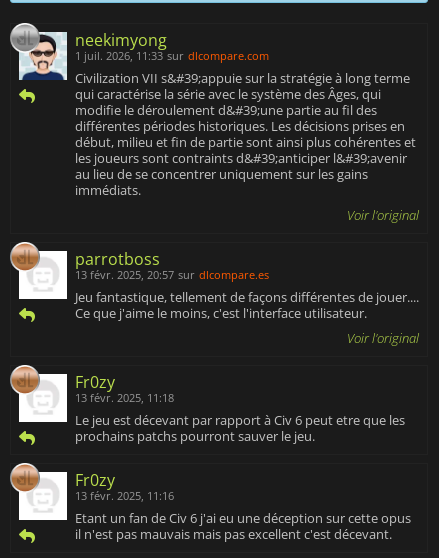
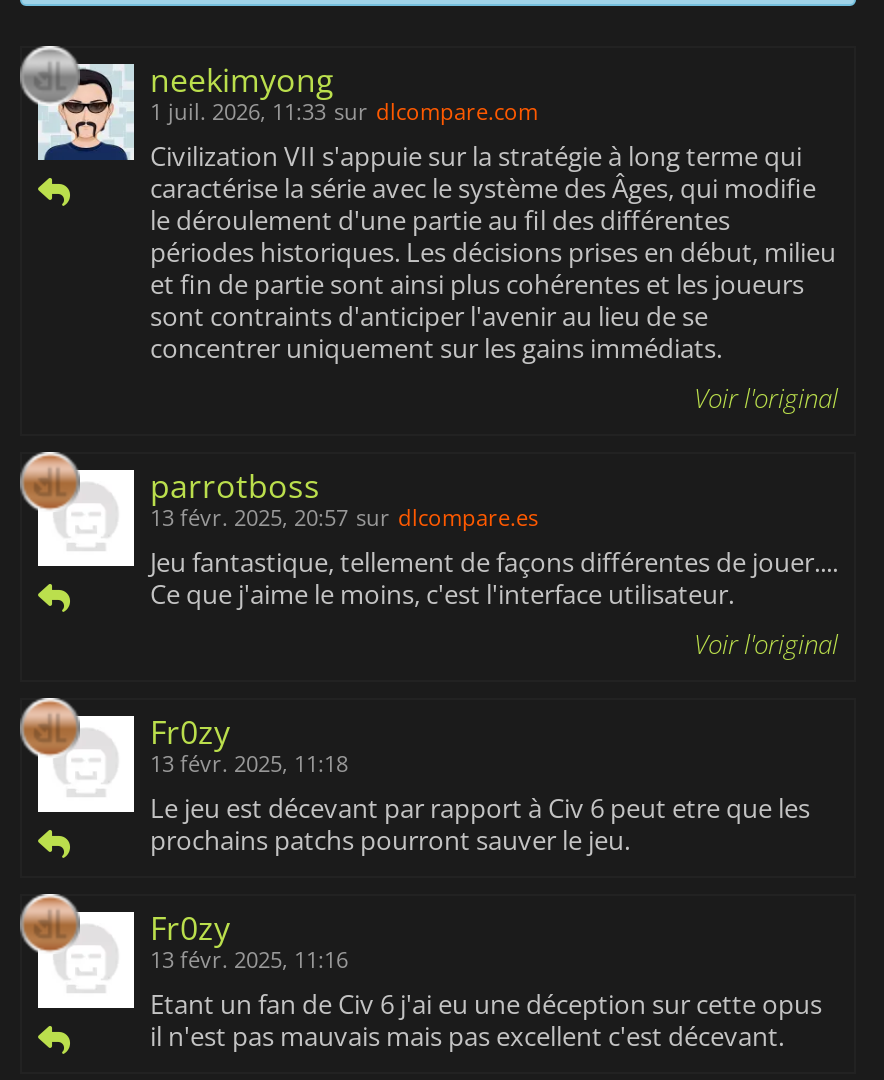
[75,69,416,199] Civilization VII s&#39;appuie sur la stratégie à long terme | qui caractérise la série avec le système des Âges, qui | modifie le déroulement d&#39;une partie au fil des | différentes périodes historiques. Les décisions prises en | début, milieu et fin de partie sont ainsi plus cohérentes et | les joueurs sont contraints d&#39;anticiper l&#39;avenir | au lieu de se concentrer uniquement sur les gains | immédiats. -> [150,139,836,367] Civilization VII s'appuie sur la stratégie à long terme qui | caractérise la série avec le système des Âges, qui modifie | le déroulement d'une partie au fil des différentes | périodes historiques. Les décisions prises en début, milieu | et fin de partie sont ainsi plus cohérentes et les joueurs | sont contraints d'anticiper l'avenir au lieu de se | concentrer uniquement sur les gains immédiats.

